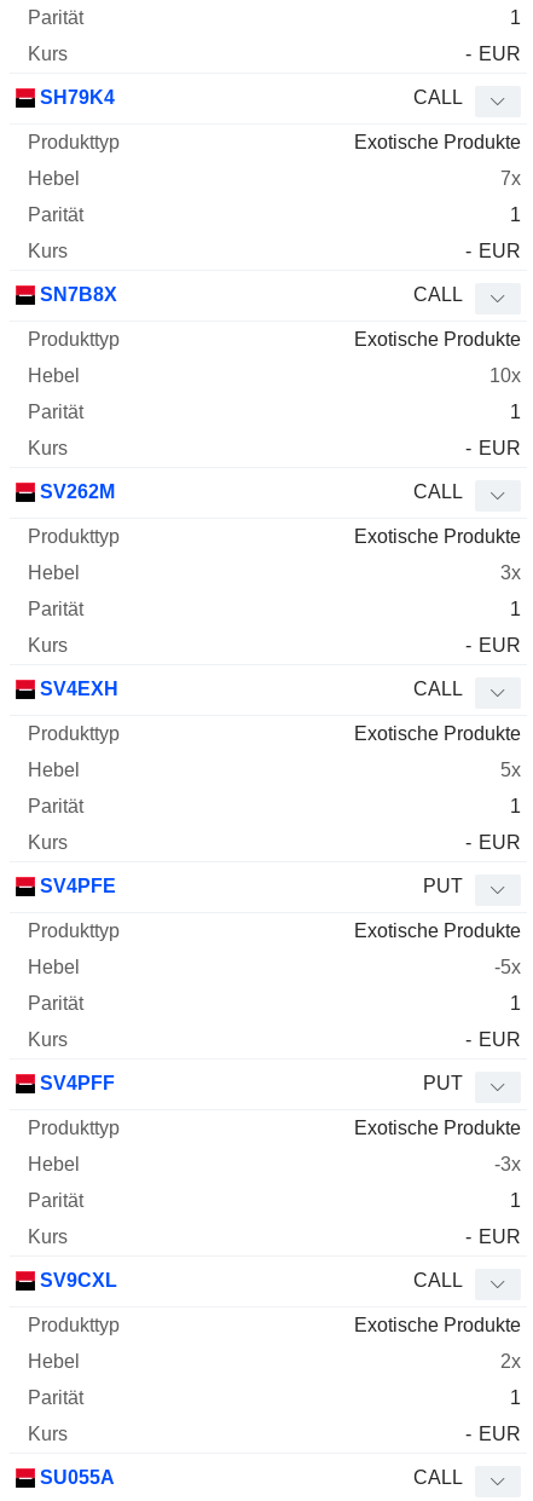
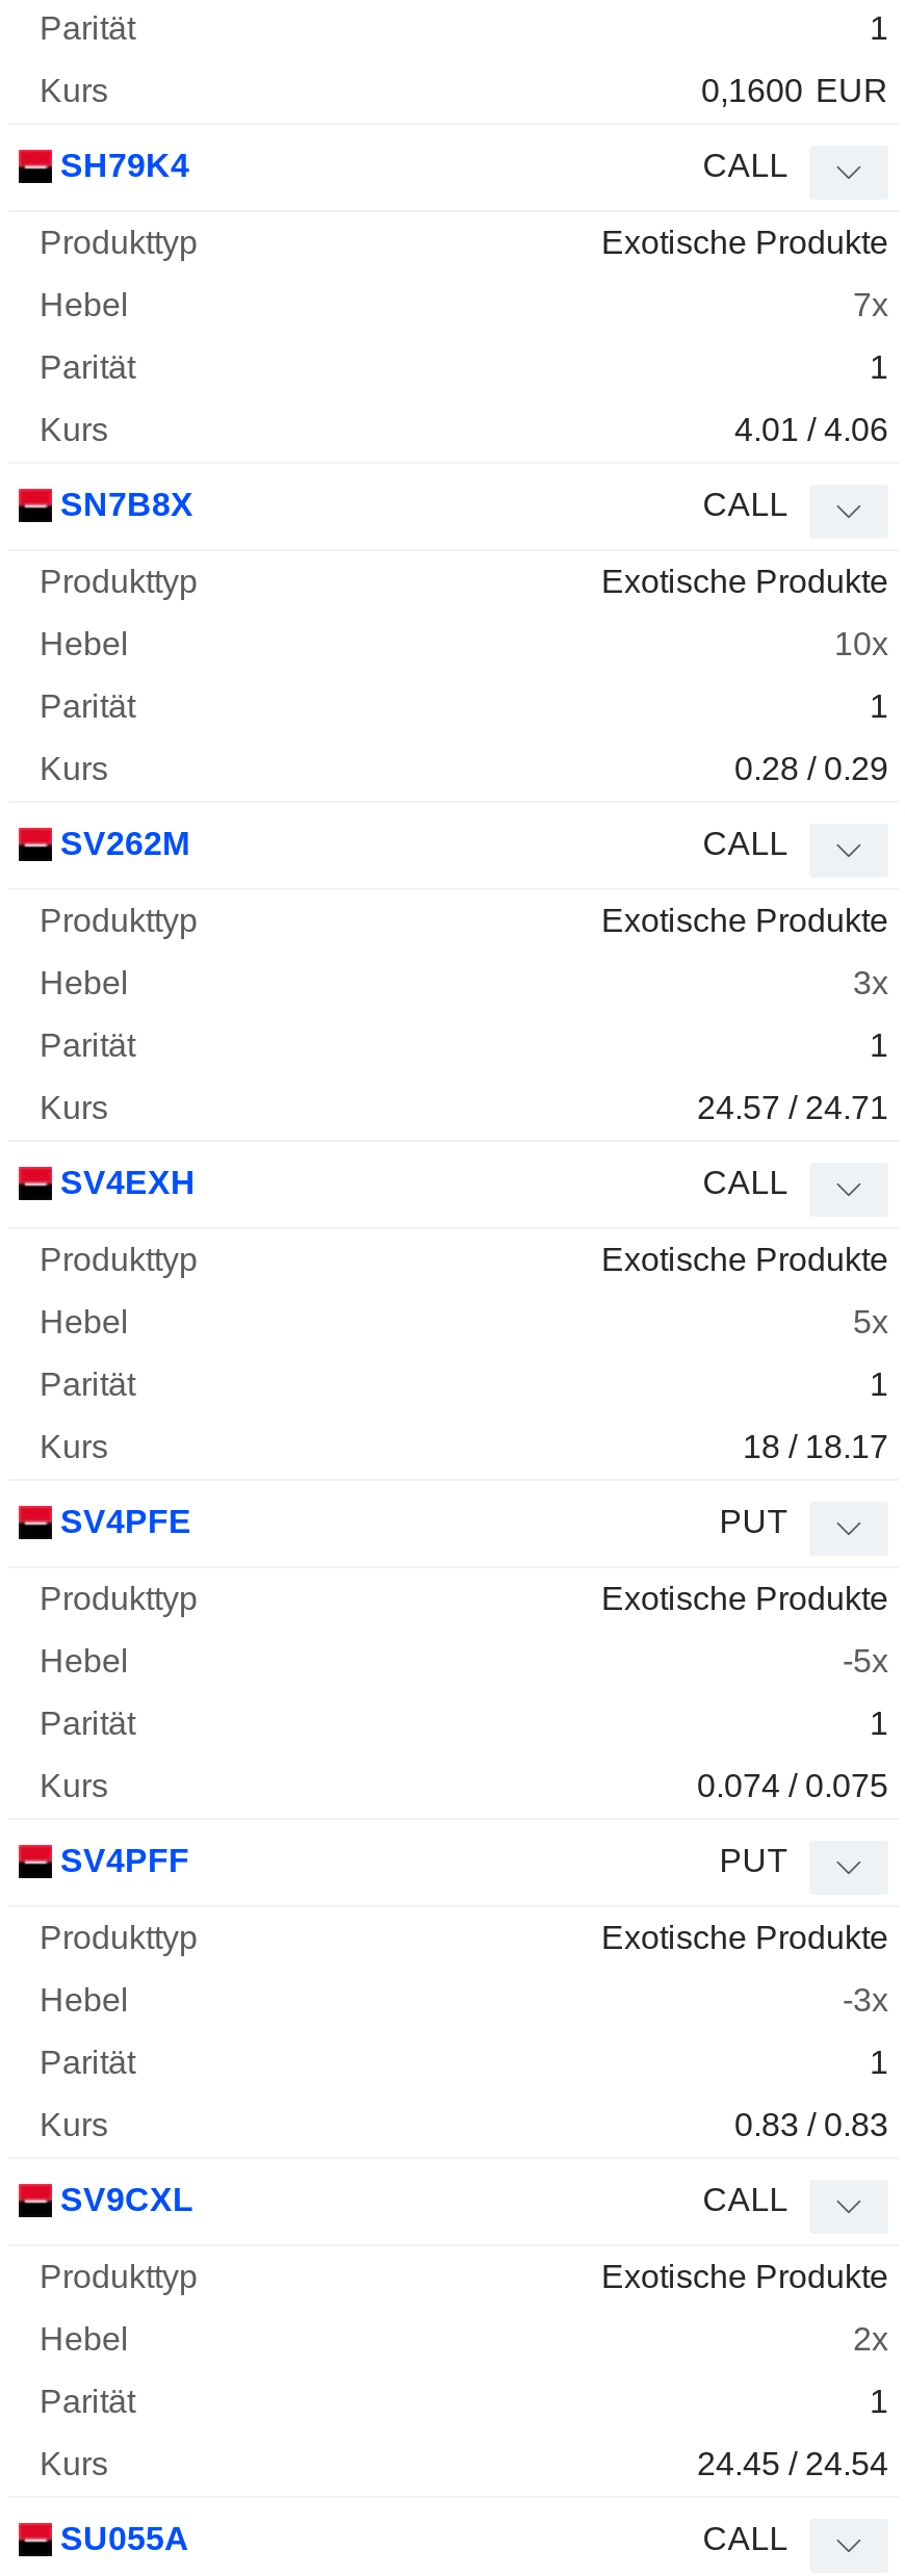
[465,44,521,64] - EUR -> [701,73,888,109] 0,1600 EUR
[465,241,521,261] - EUR -> [734,412,888,448] 4.01 / 4.06
[465,438,521,459] - EUR -> [734,751,888,787] 0.28 / 0.29
[465,635,521,656] - EUR -> [697,1090,888,1126] 24.57 / 24.71
[465,832,521,853] - EUR -> [743,1429,888,1465] 18 / 18.17
[465,1030,521,1050] - EUR -> [697,1768,888,1804] 0.074 / 0.075
[465,1227,521,1247] - EUR -> [734,2107,888,2143] 0.83 / 0.83
[465,1424,521,1444] - EUR -> [697,2446,888,2482] 24.45 / 24.54

